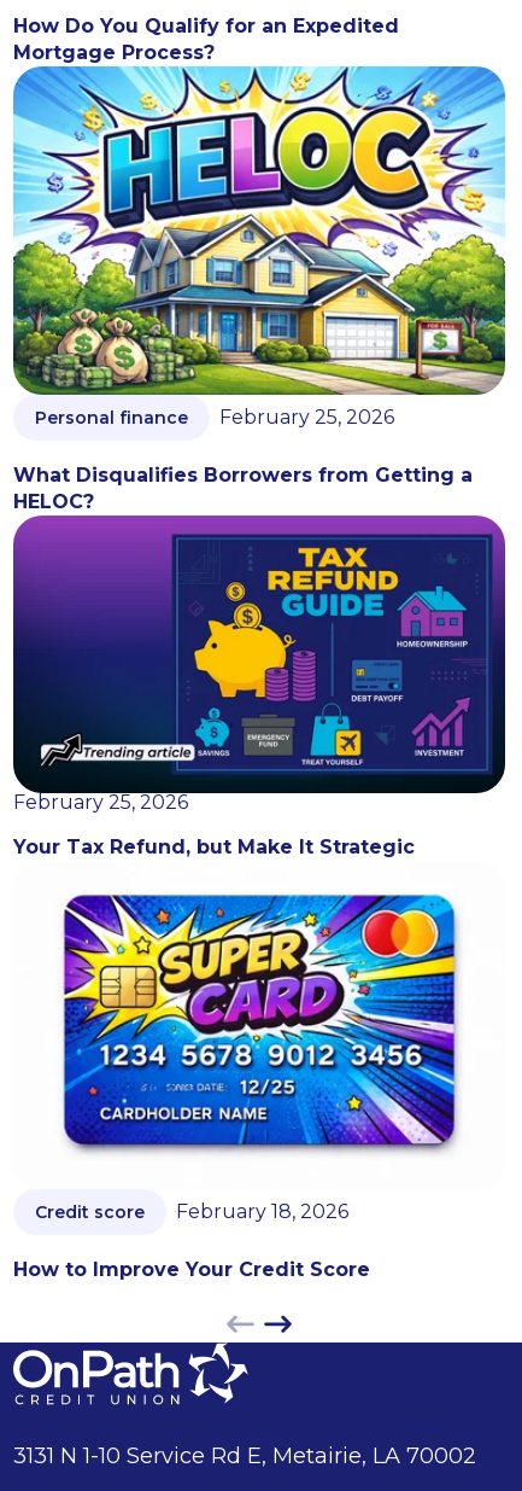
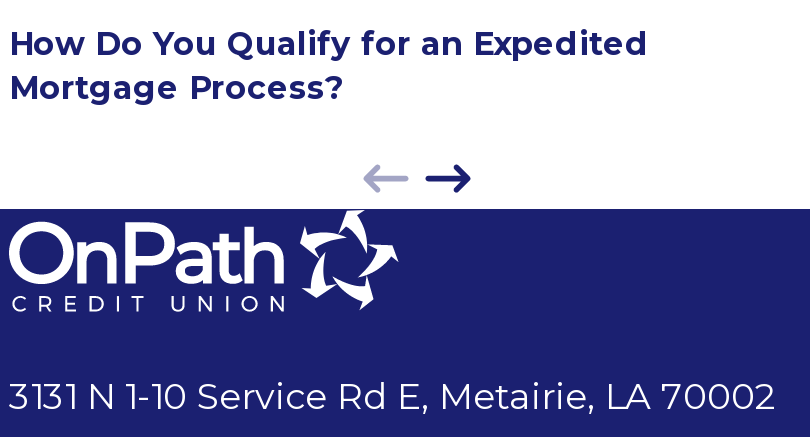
[12,65,506,513] [image] | Personal finance | February 25, 2026 | What Disqualifies Borrowers from Getting a | HELOC? -> none
[12,514,506,858] [image] | February 25, 2026 | Your Tax Refund, but Make It Strategic -> none
[13,893,458,1281] [image] | Credit score | February 18, 2026 | How to Improve Your Credit Score -> none

